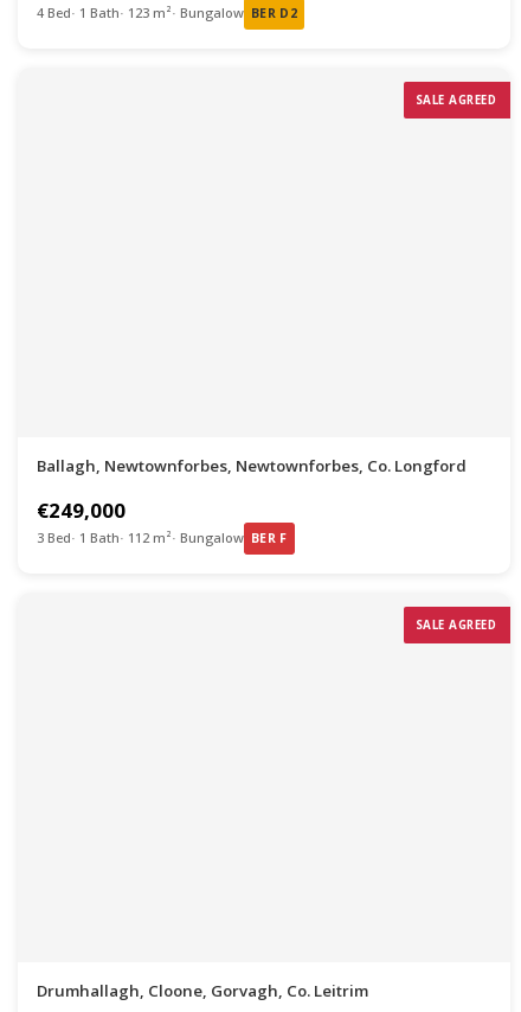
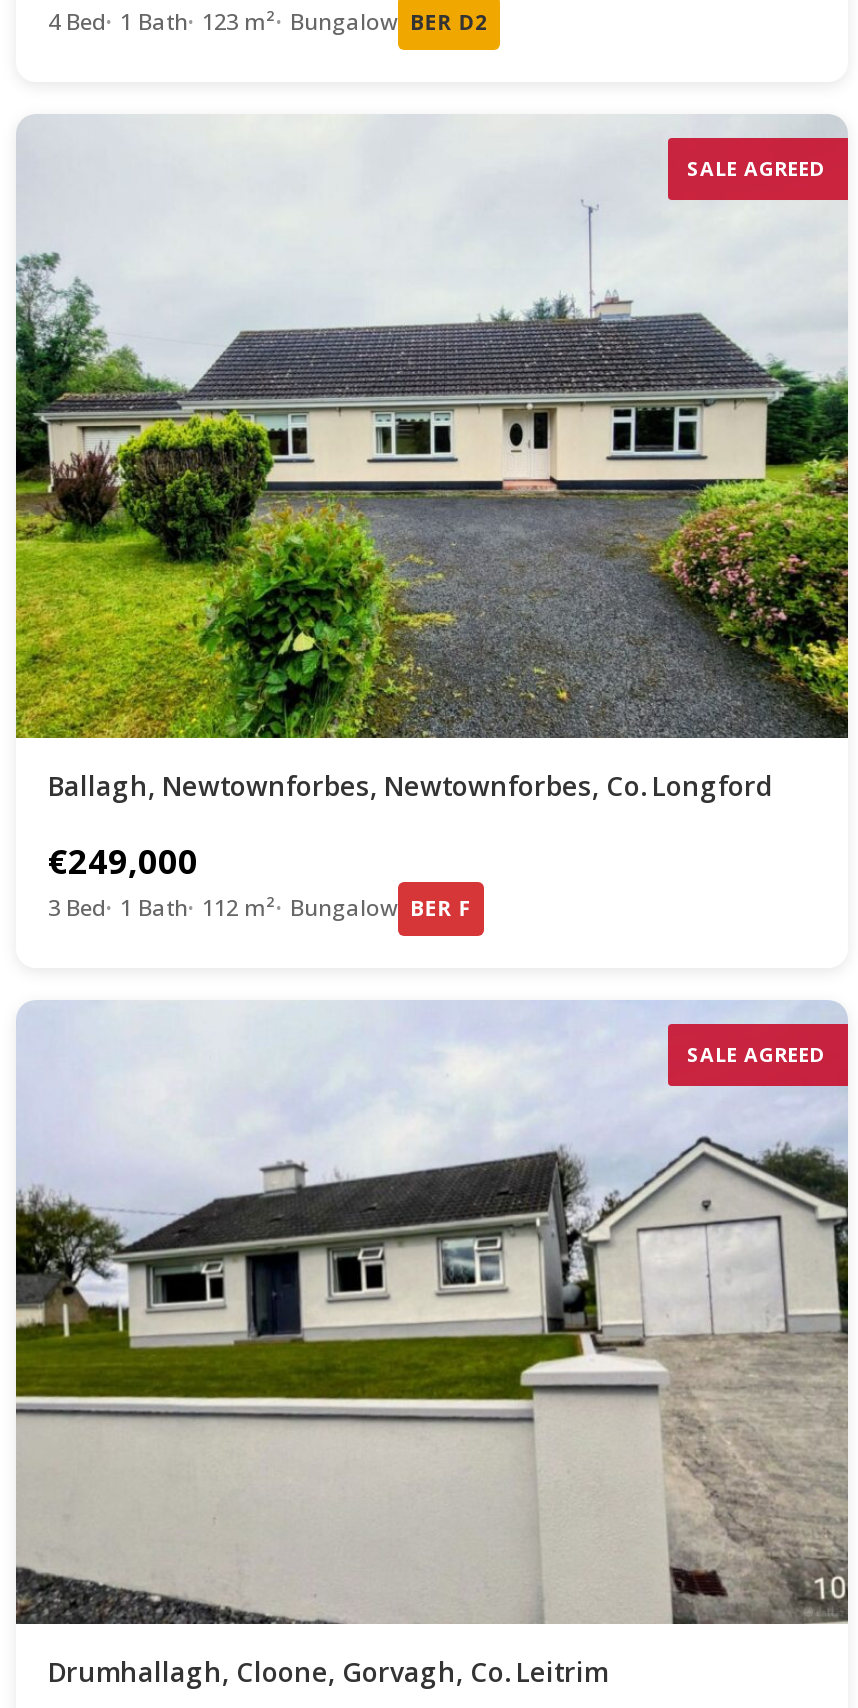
none -> [14,116,850,740] [image]
none -> [14,1000,850,1626] [image]

